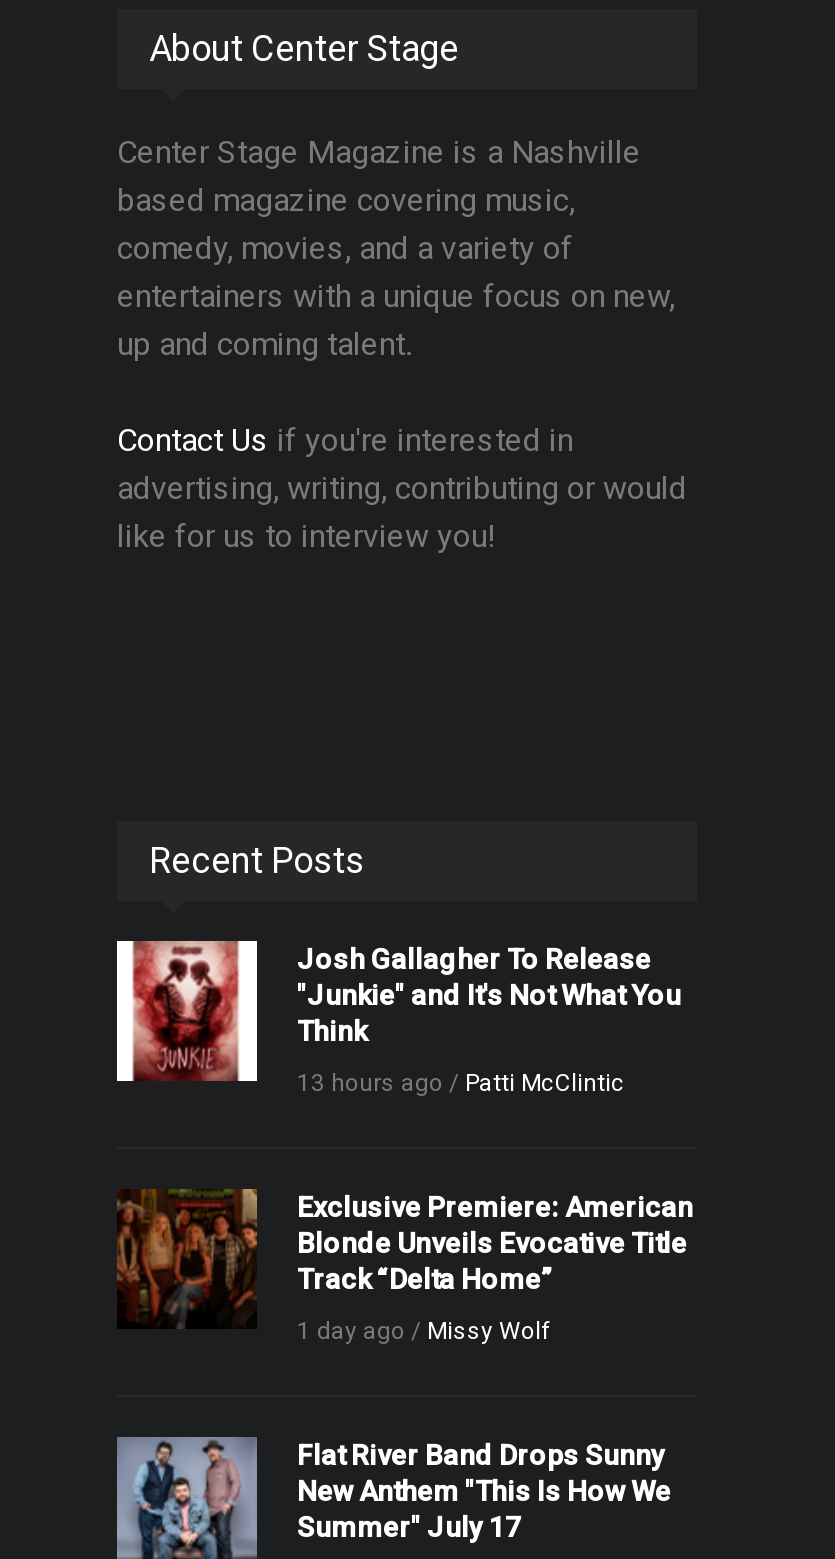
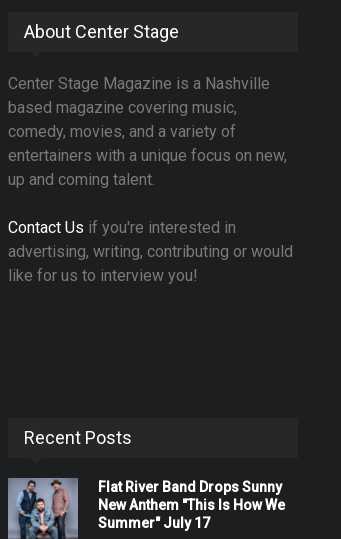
[115,939,681,1098] [image] | Josh Gallagher To Release | "Junkie" and It's Not What You | Think | 13 hours ago / Patti McClintic -> none
[115,1187,693,1346] [image] | Exclusive Premiere: American | Blonde Unveils Evocative Title | Track “Delta Home” | 1 day ago / Missy Wolf -> none

